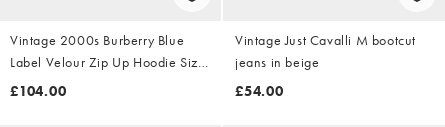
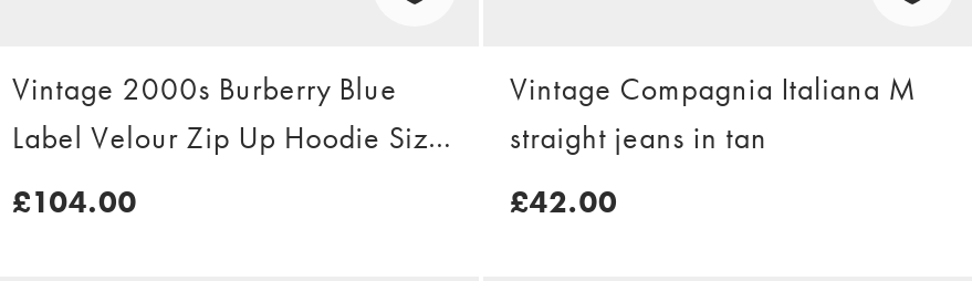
[235,30,416,70] Vintage Just Cavalli M bootcut | jeans in beige -> [510,67,916,156] Vintage Compagnia Italiana M | straight jeans in tan
[235,81,284,99] £54.00 -> [510,180,618,220] £42.00

